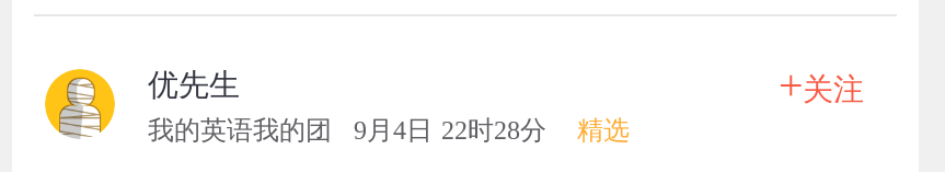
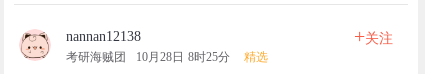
[43,67,546,146] [image] | 优先生 | 我的英语我的团 | 9月4日 22时28分 -> [19,29,230,64] [image] | nannan12138 | 考研海贼团 | 10月28日 8时25分

